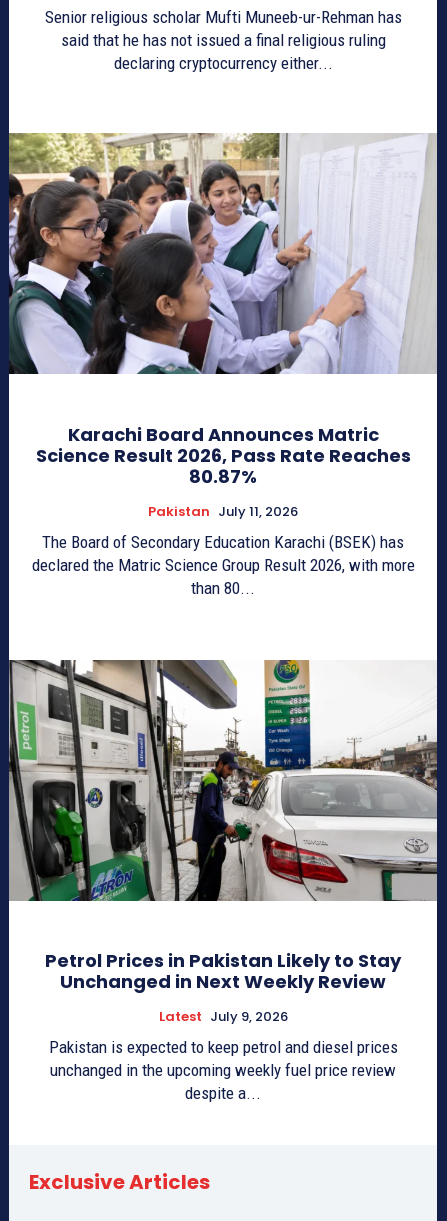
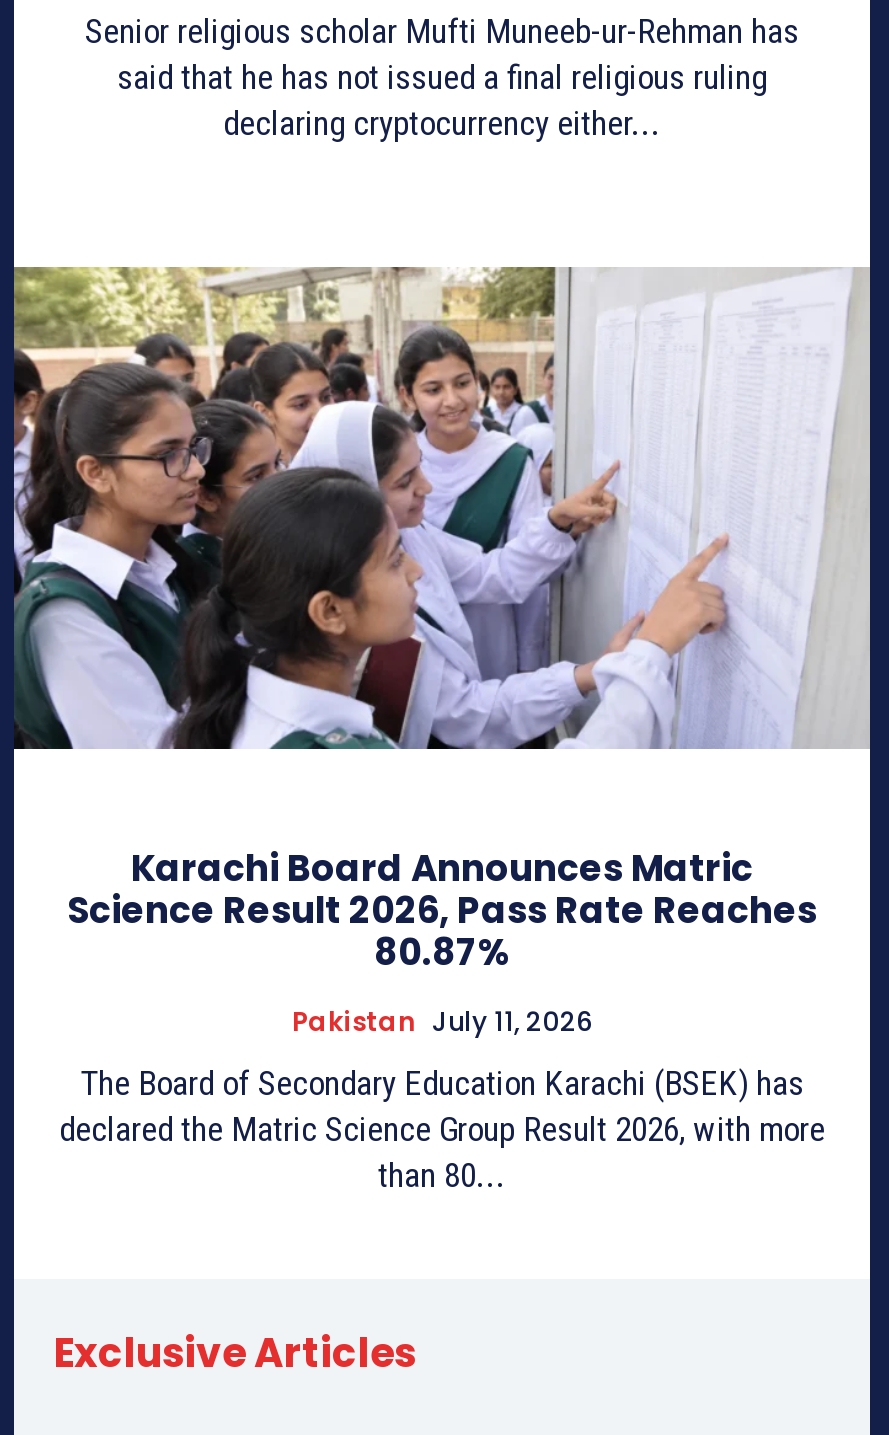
[9,659,437,902] [image] -> none
[45,948,401,1103] Petrol Prices in Pakistan Likely to Stay | Unchanged in Next Weekly Review | Latest July 9, 2026 | Pakistan is expected to keep petrol and diesel prices | unchanged in the upcoming weekly fuel price review | despite a... -> none

